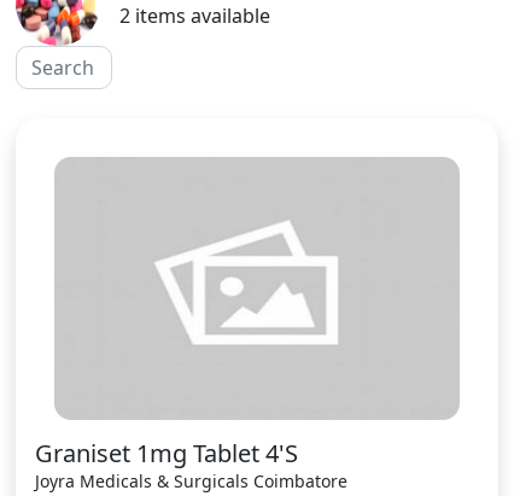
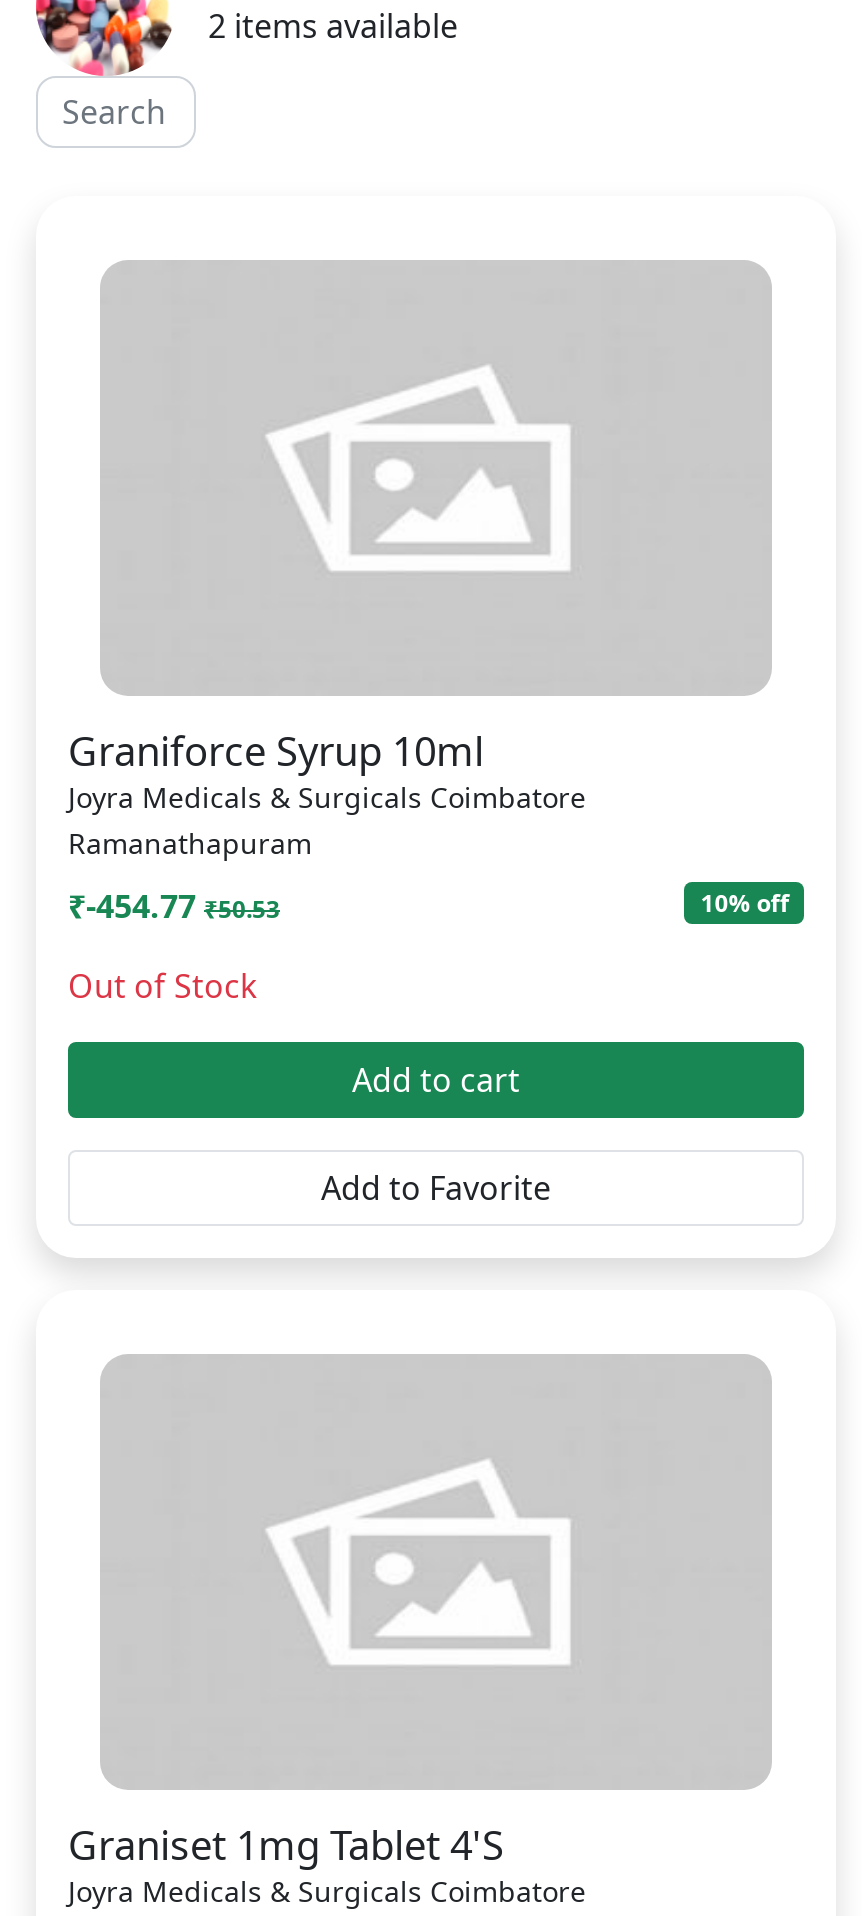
none -> [68,725,788,1211] Graniforce Syrup 10ml | Joyra Medicals & Surgicals Coimbatore | Ramanathapuram | ₹-454.77 ₹50.53 | 10% off | Out of Stock | Add to cart | Add to Favorite

